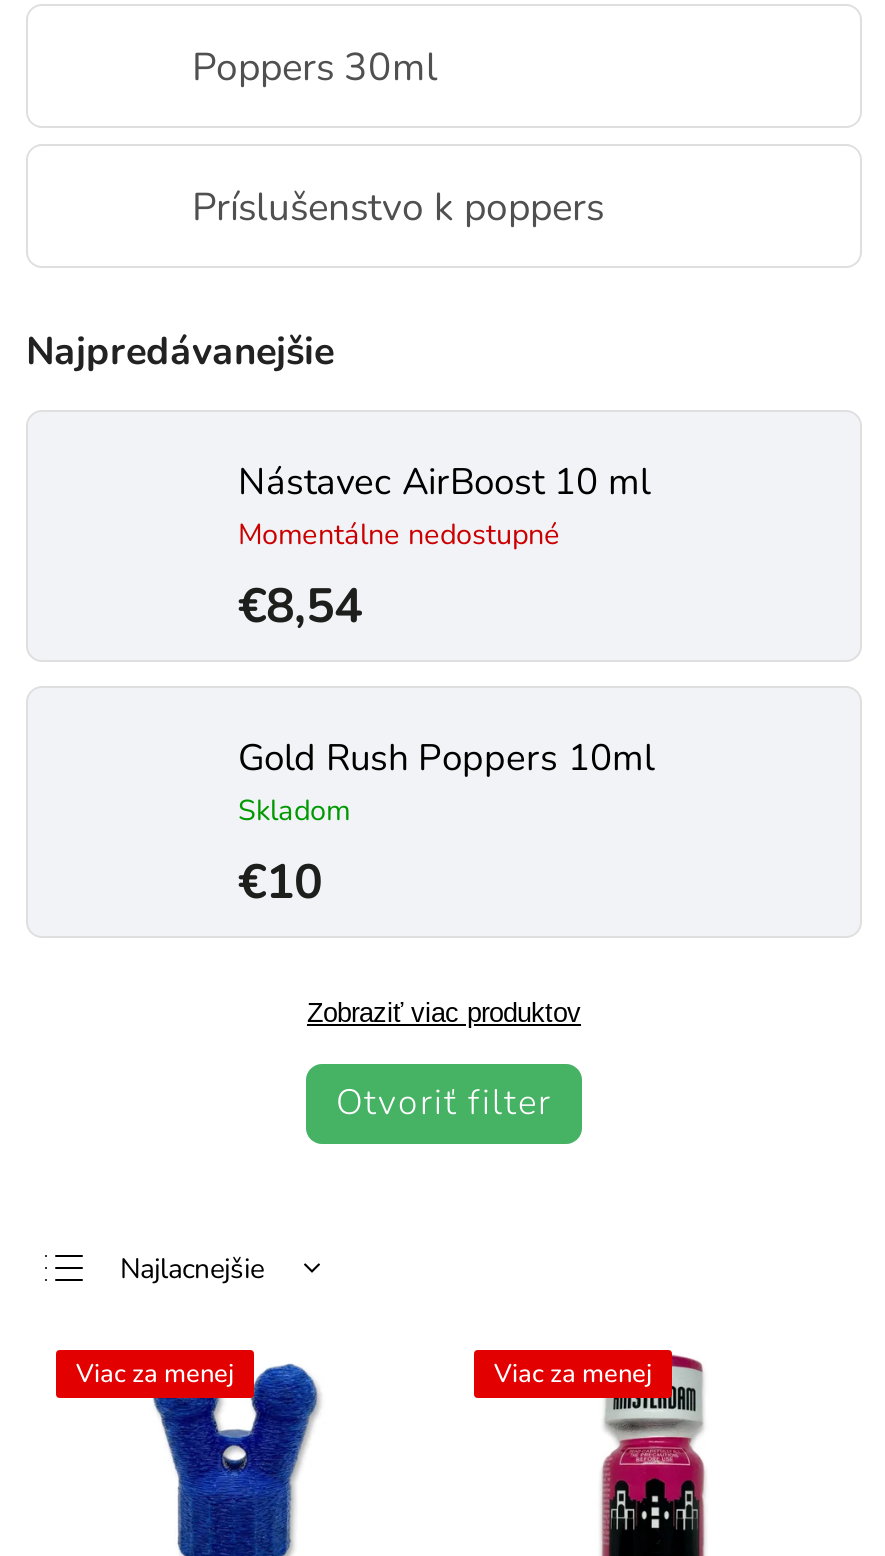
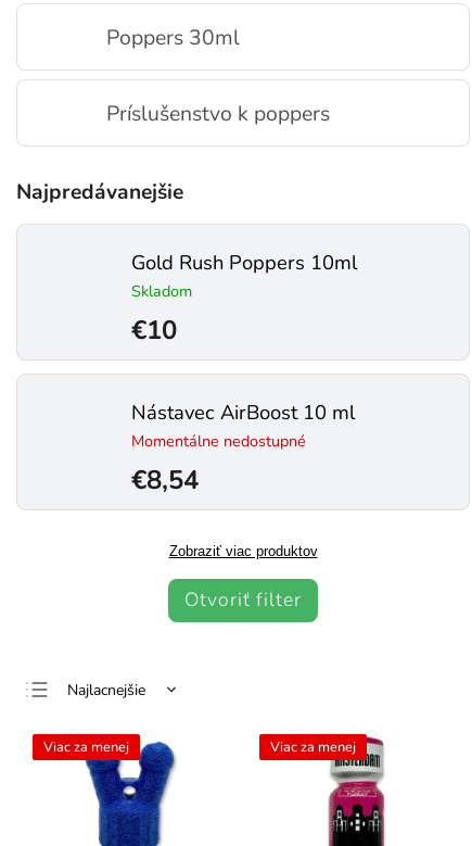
moved [238,456,650,638] -> [131,399,355,497]: Nástavec AirBoost 10 ml | Momentálne nedostupné | €8,54
moved [238,732,654,914] -> [131,249,357,348]: Gold Rush Poppers 10ml | Skladom | €10

